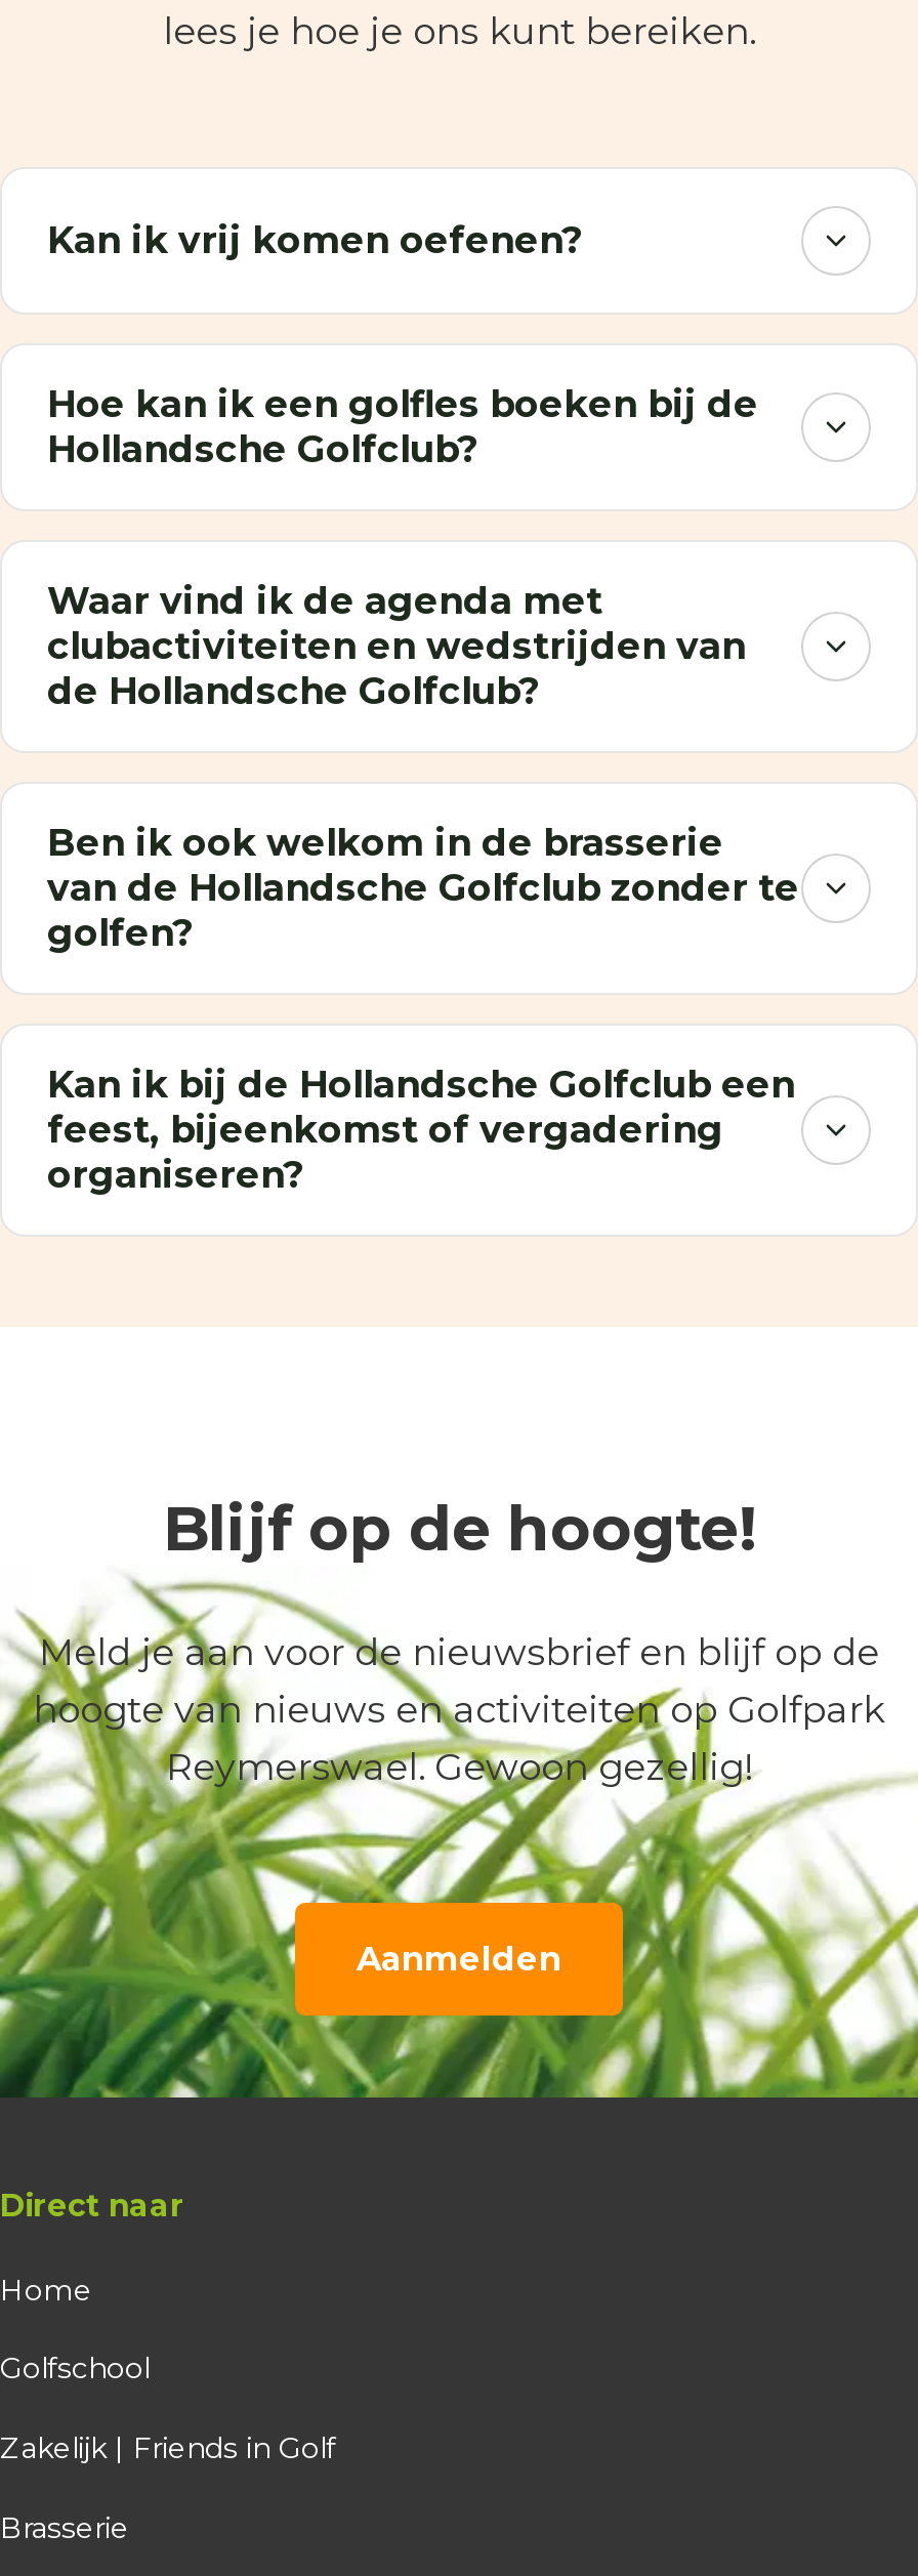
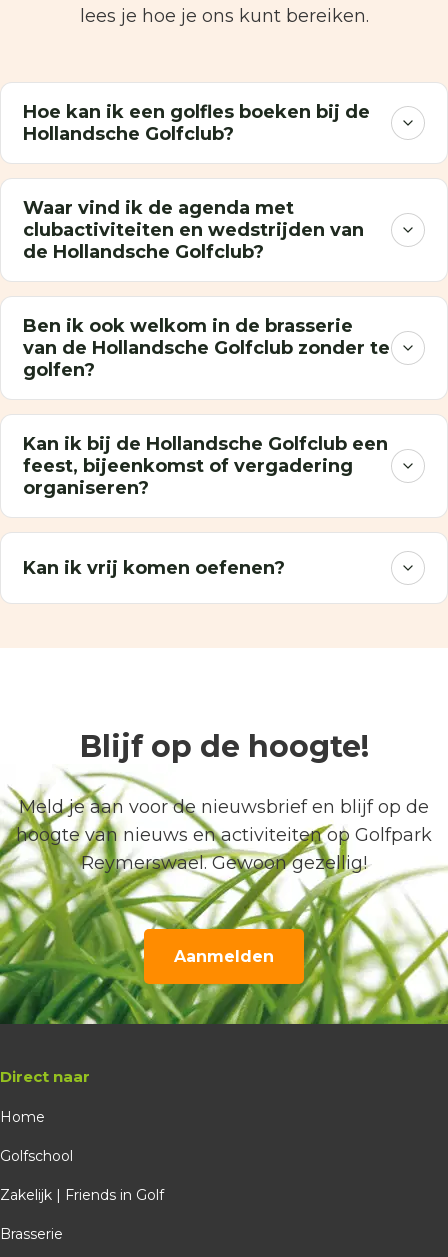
moved [47,219,584,264] -> [23,557,285,579]: Kan ik vrij komen oefenen?
moved [47,383,799,1198] -> [23,101,390,499]: Hoe kan ik een golfles boeken bij de | Hollandsche Golfclub? | Waar vind ik de agenda met | ... | feest, bijeenkomst of vergadering | organiseren?

